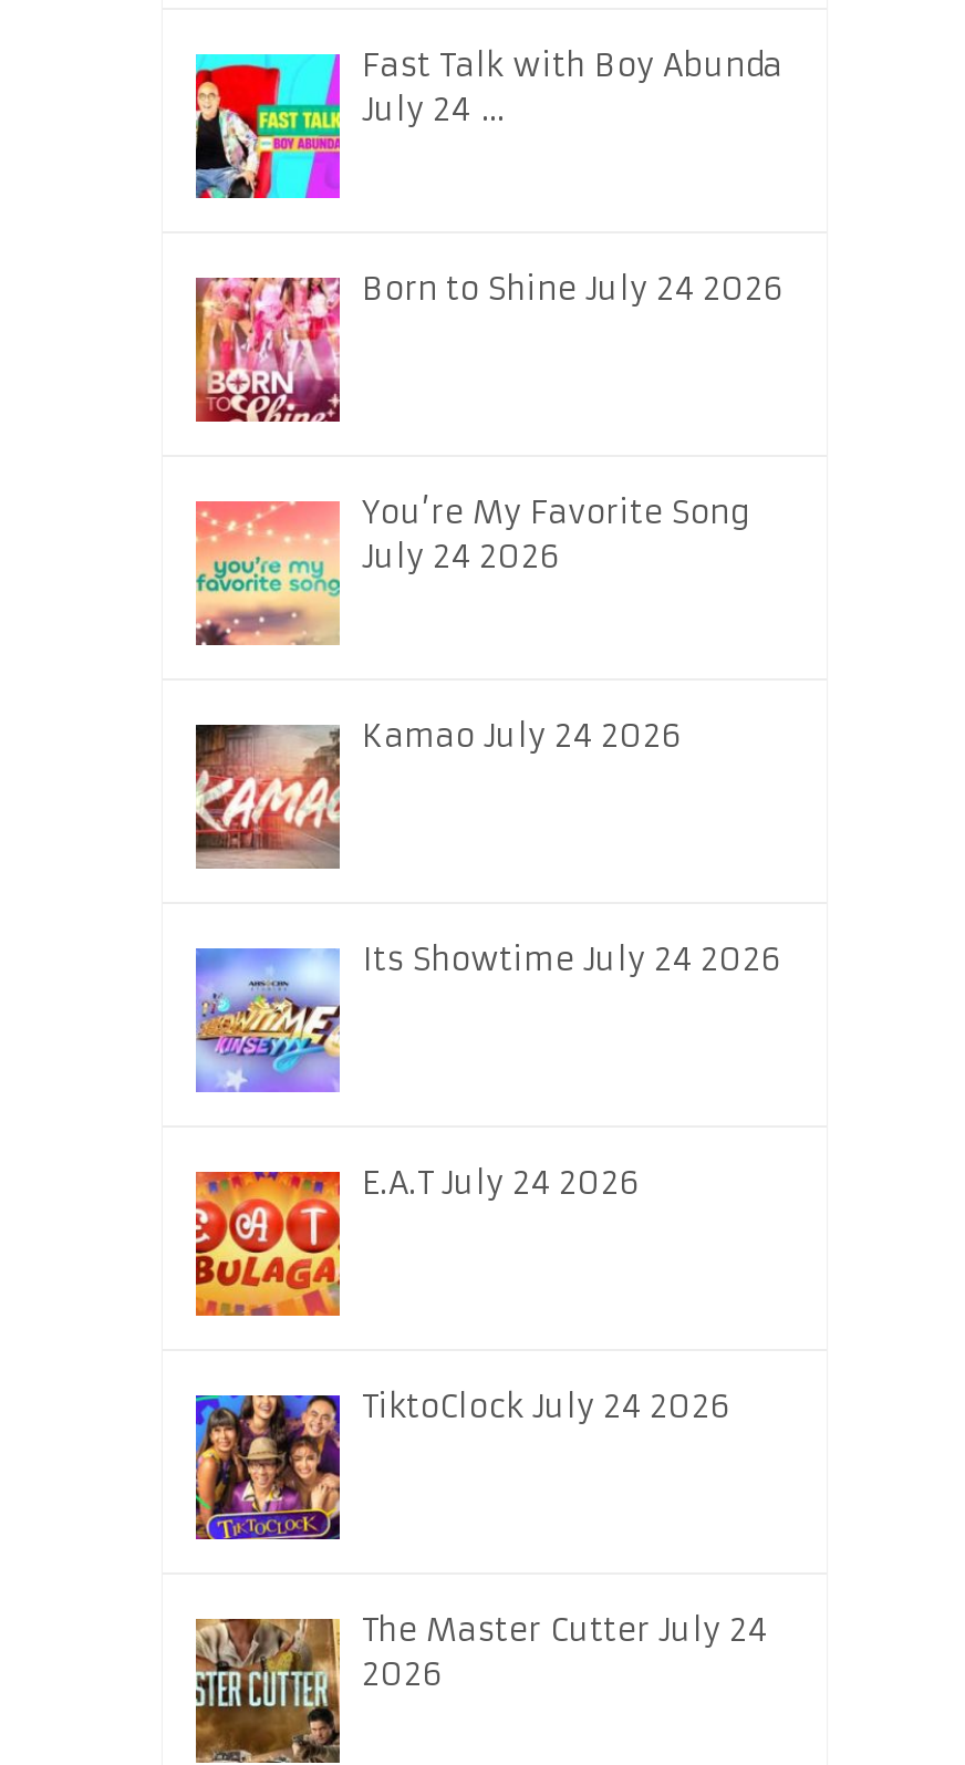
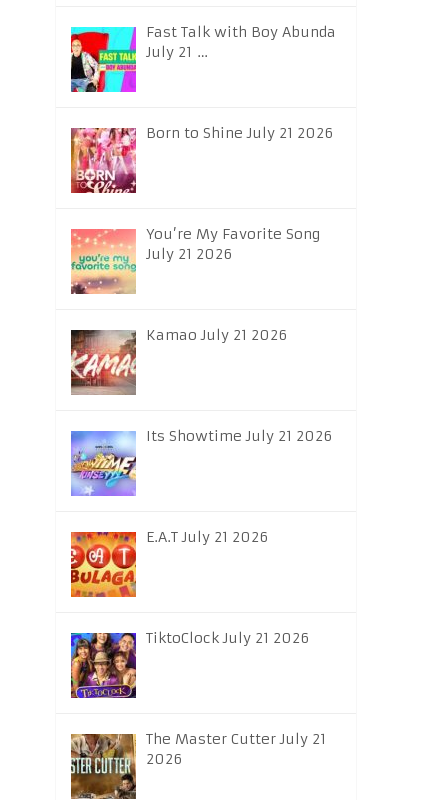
[362,91,506,130] July 24 … -> [146,43,208,61] July 21 …
[362,270,782,310] Born to Shine July 24 2026 -> [146,124,333,142] Born to Shine July 21 2026
[362,538,559,577] July 24 2026 -> [146,245,232,263] July 21 2026
[362,717,681,757] Kamao July 24 2026 -> [146,326,287,344] Kamao July 21 2026
[362,940,780,980] Its Showtime July 24 2026 -> [146,427,332,445] Its Showtime July 21 2026
[362,1164,639,1204] E.A.T July 24 2026 -> [146,528,268,546] E.A.T July 21 2026
[362,1387,729,1427] TiktoClock July 24 2026 -> [146,629,309,647] TiktoClock July 21 2026
[362,1611,767,1651] The Master Cutter July 24 -> [146,730,326,748] The Master Cutter July 21

